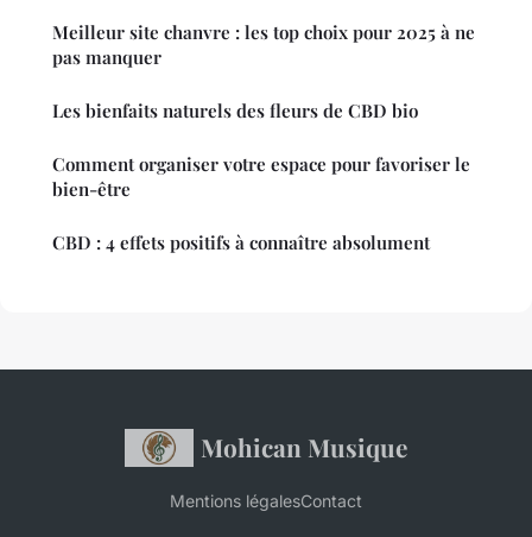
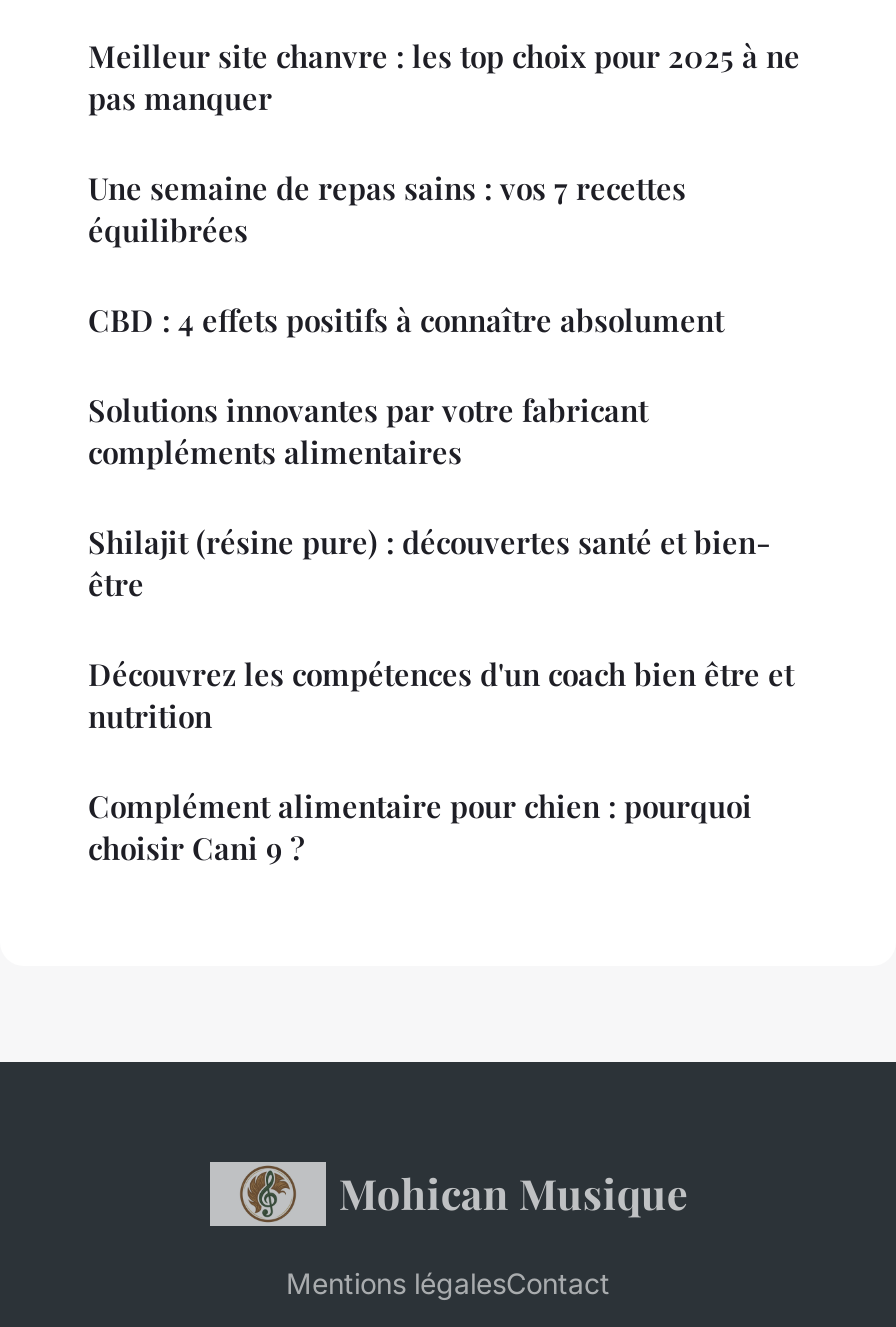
[52,99,470,201] Les bienfaits naturels des fleurs de CBD bio | Comment organiser votre espace pour favoriser le | bien-être -> [88,168,686,250] Une semaine de repas sains : vos 7 recettes | équilibrées
moved [52,231,430,254] -> [88,300,724,340]: CBD : 4 effets positifs à connaître absolument
none -> [88,390,794,868] Solutions innovantes par votre fabricant | compléments alimentaires | Shilajit (résine pure) : découvertes santé et bien- | être | Découvrez les compétences d'un coach bien être et | nutrition | Complément alimentaire pour chien : pourquoi | choisir Cani 9 ?

